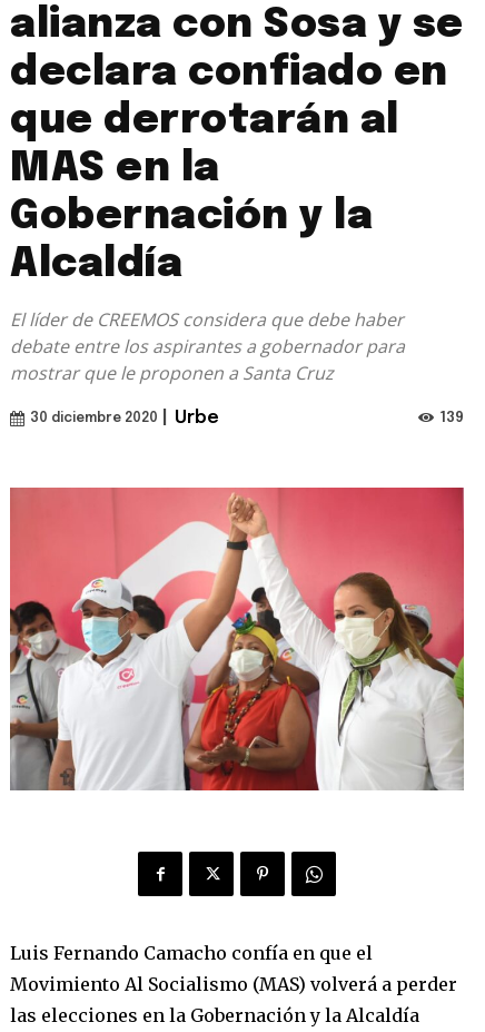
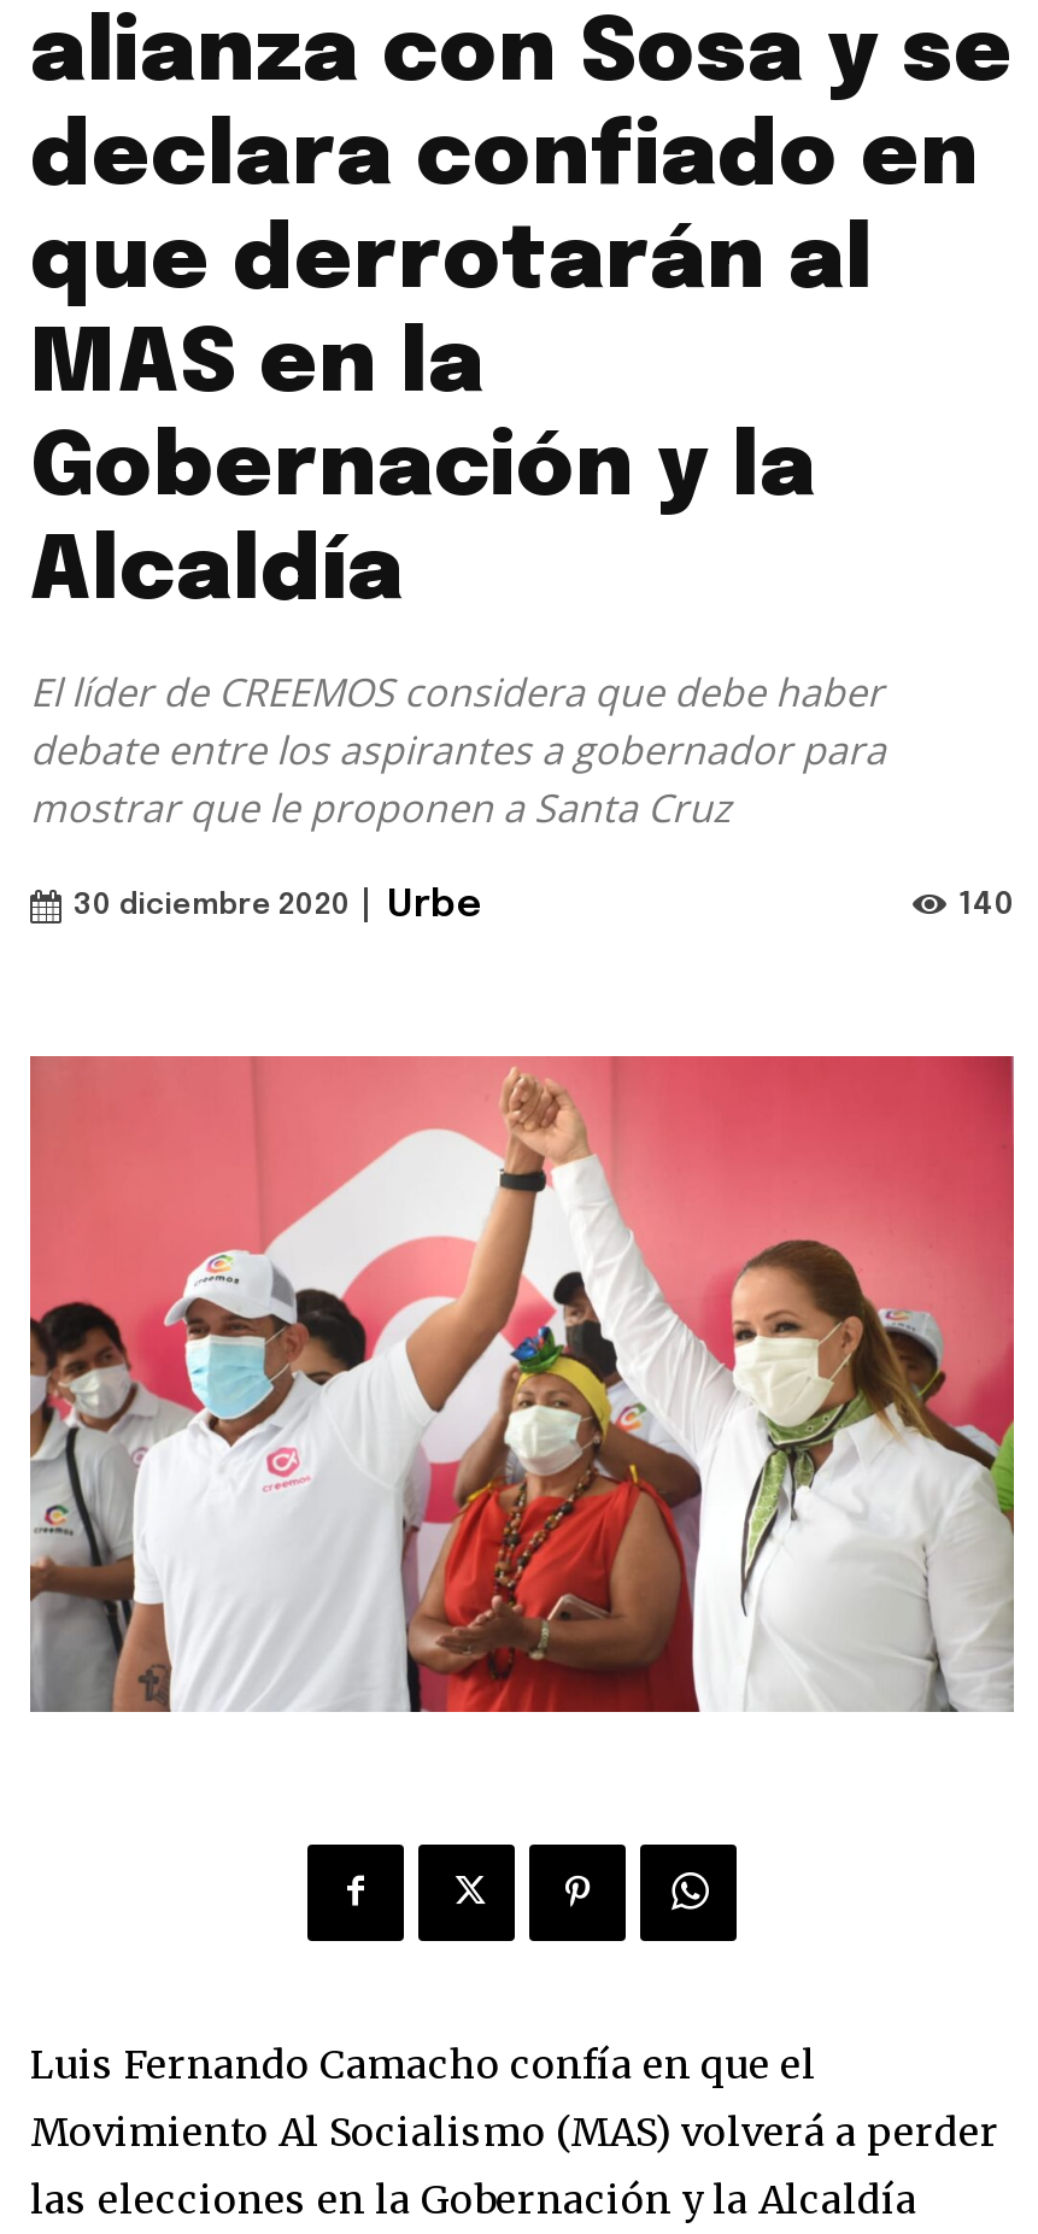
[439,411,464,425] 139 -> [958,889,1014,921] 140

